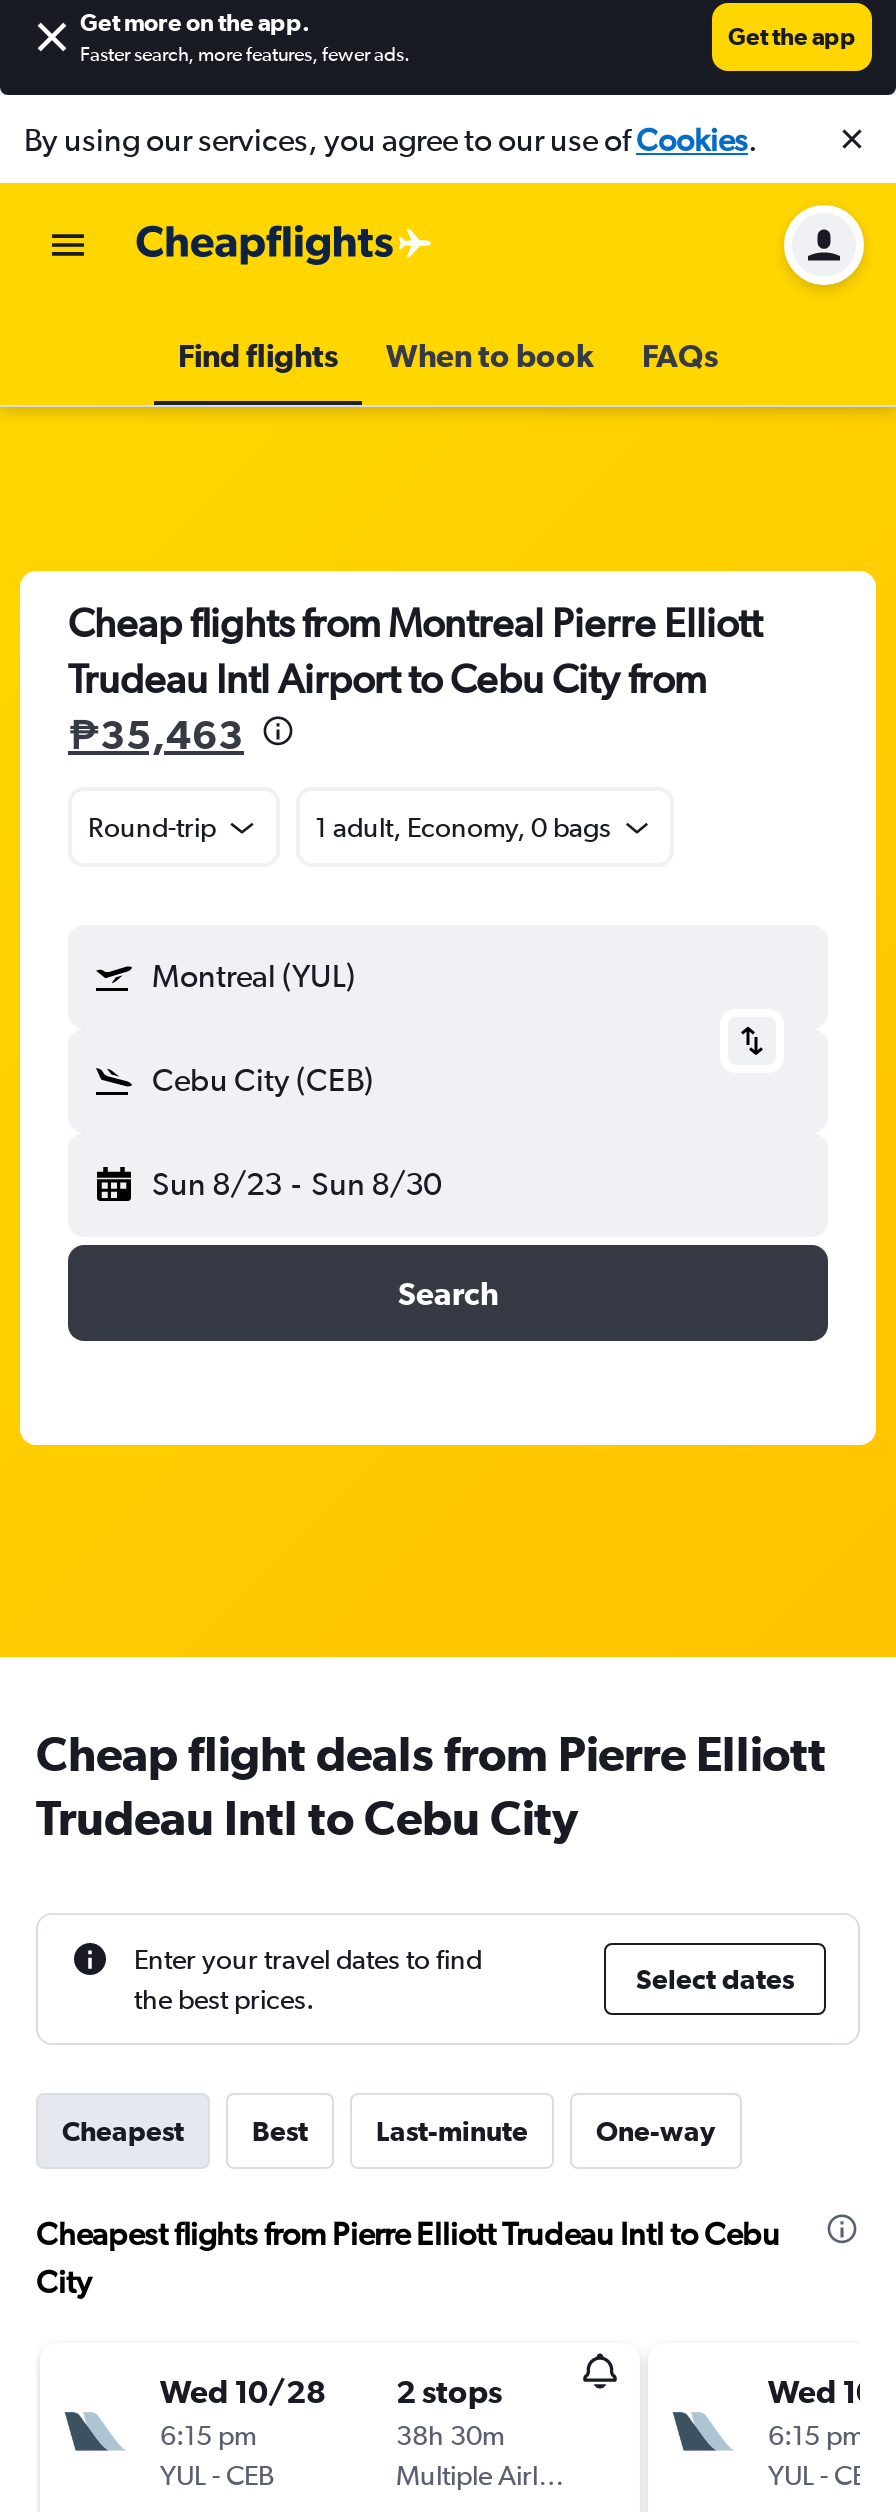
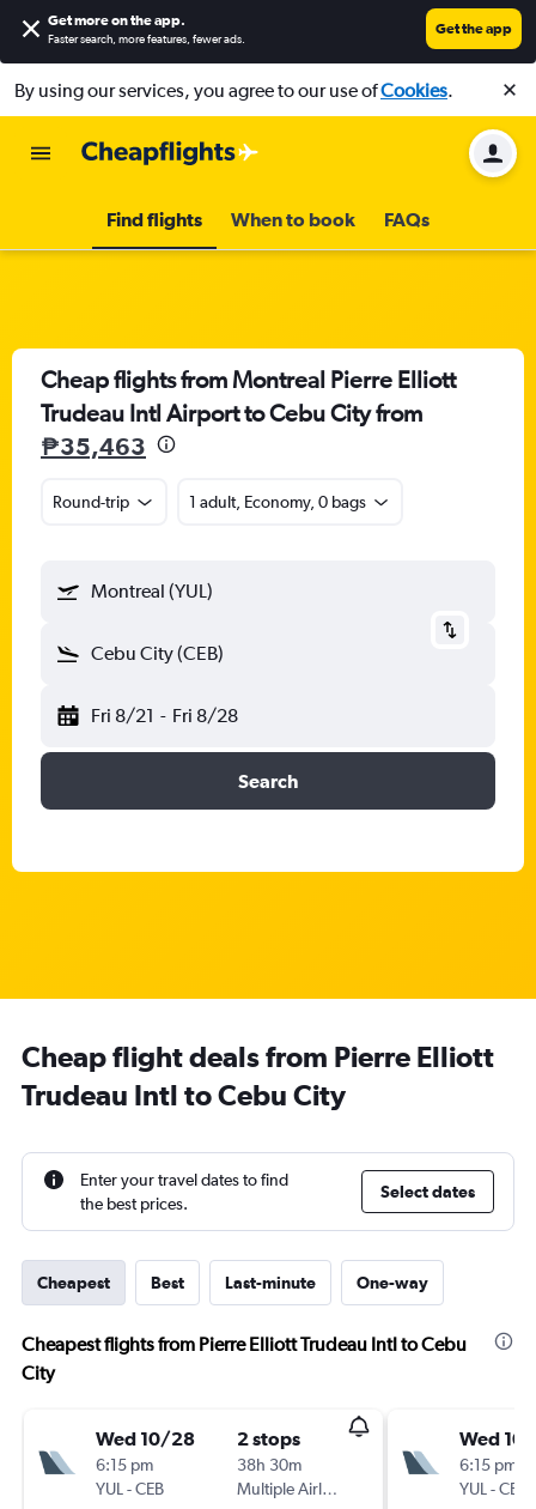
[152,1165,441,1203] Sun 8/23 - Sun 8/30 -> [91,704,238,727] Fri 8/21 - Fri 8/28

